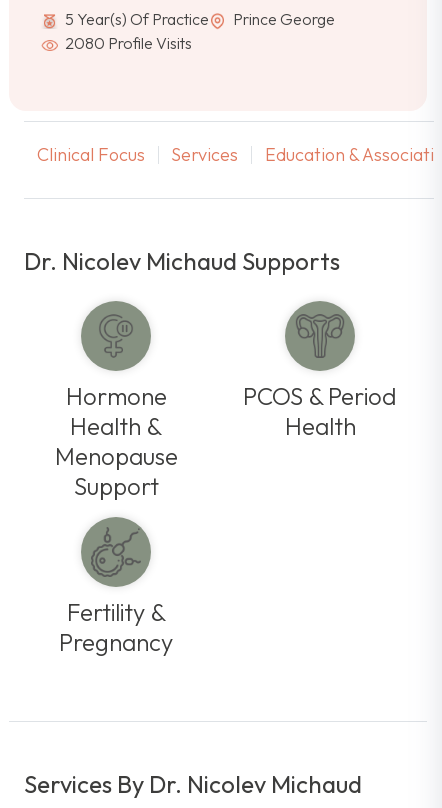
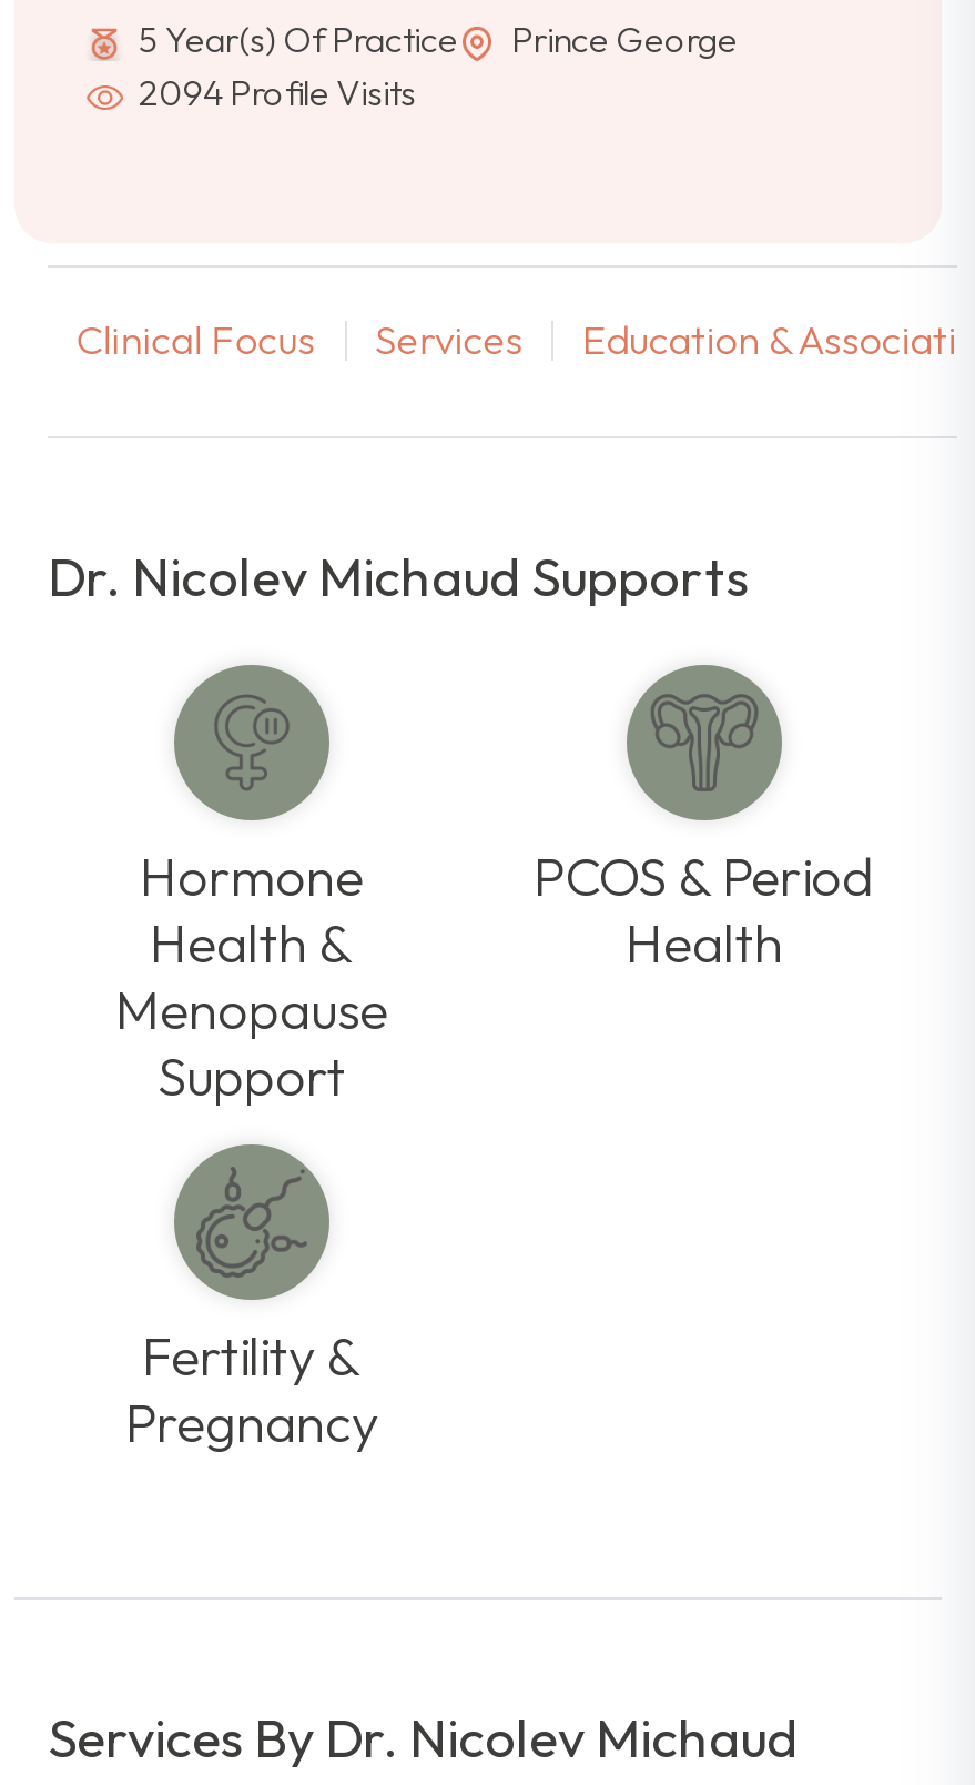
[65,33,192,53] 2080 Profile Visits -> [139,69,416,114] 2094 Profile Visits

